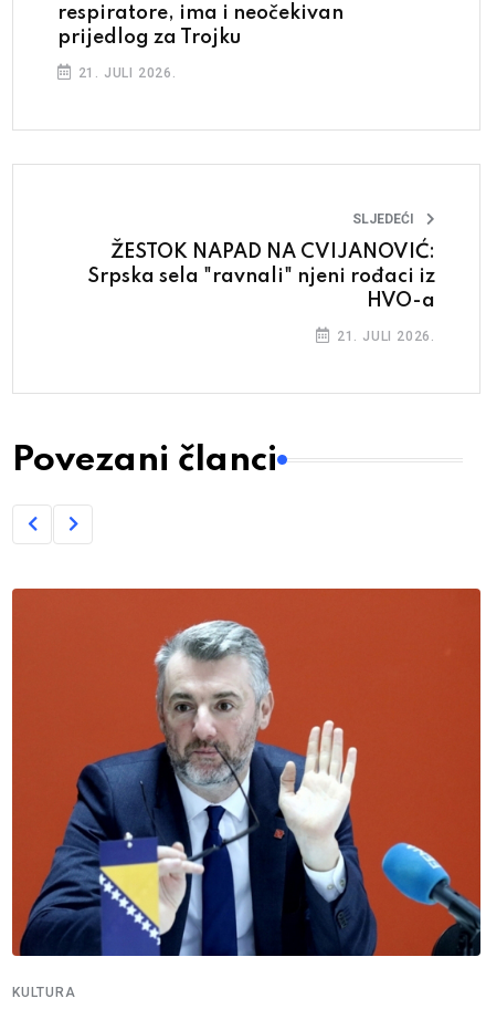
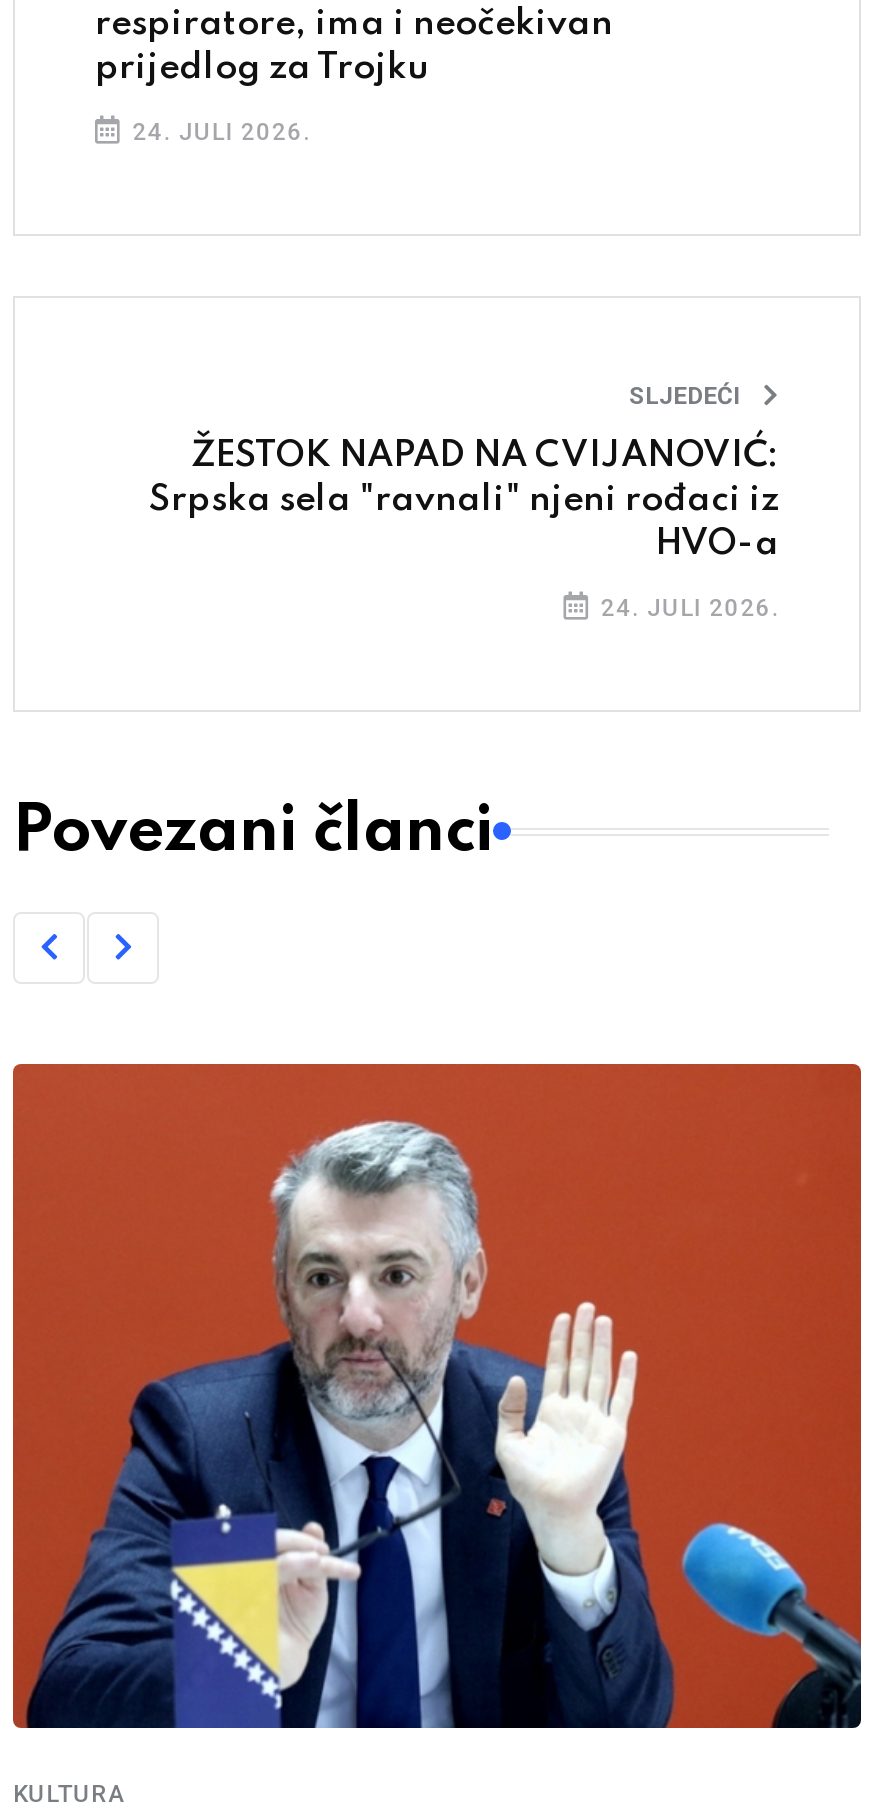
[74,65,177,81] 21. JULI 2026. -> [125,118,311,146] 24. JULI 2026.
[332,328,435,344] 21. JULI 2026. -> [593,594,779,622] 24. JULI 2026.

